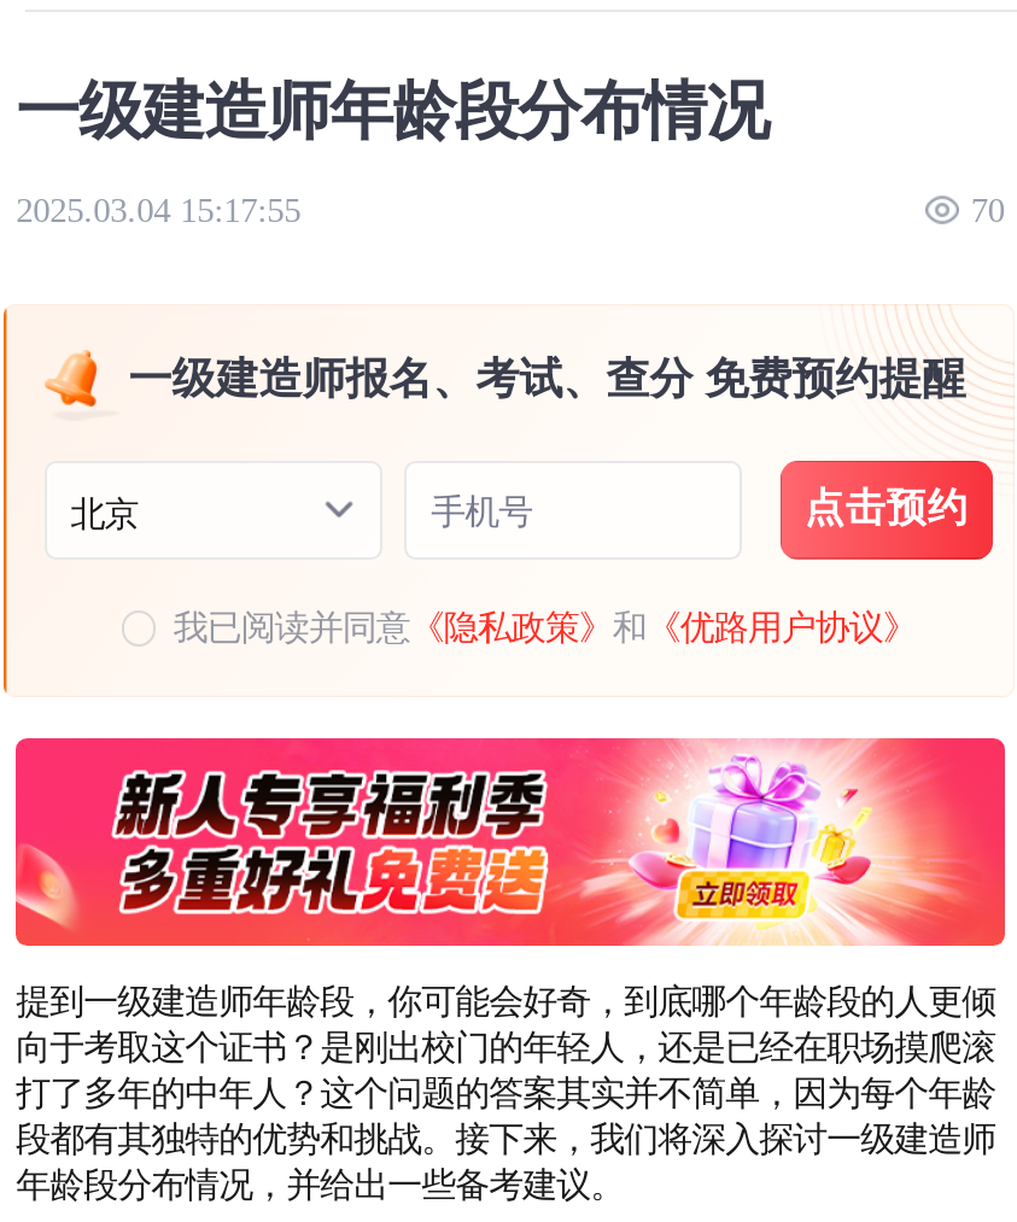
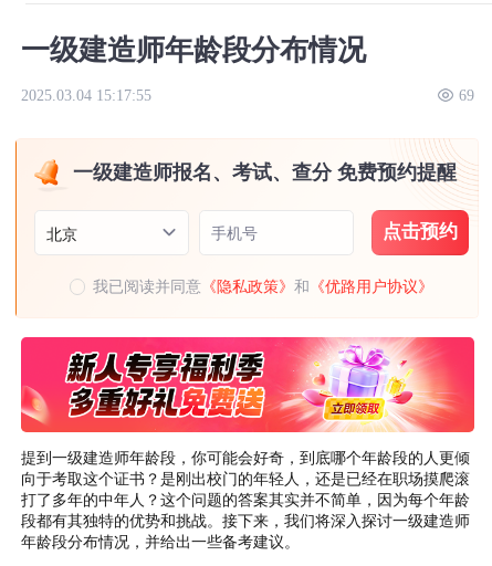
[971,191,1005,229] 70 -> [459,86,474,104] 69

